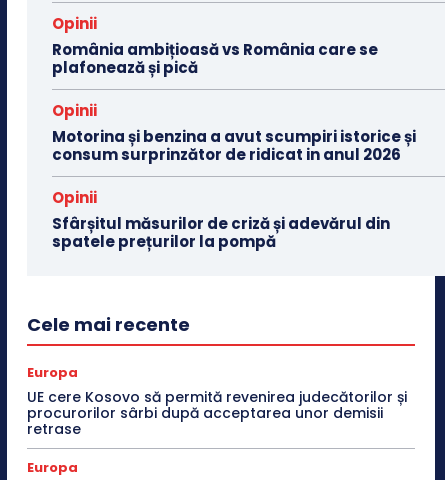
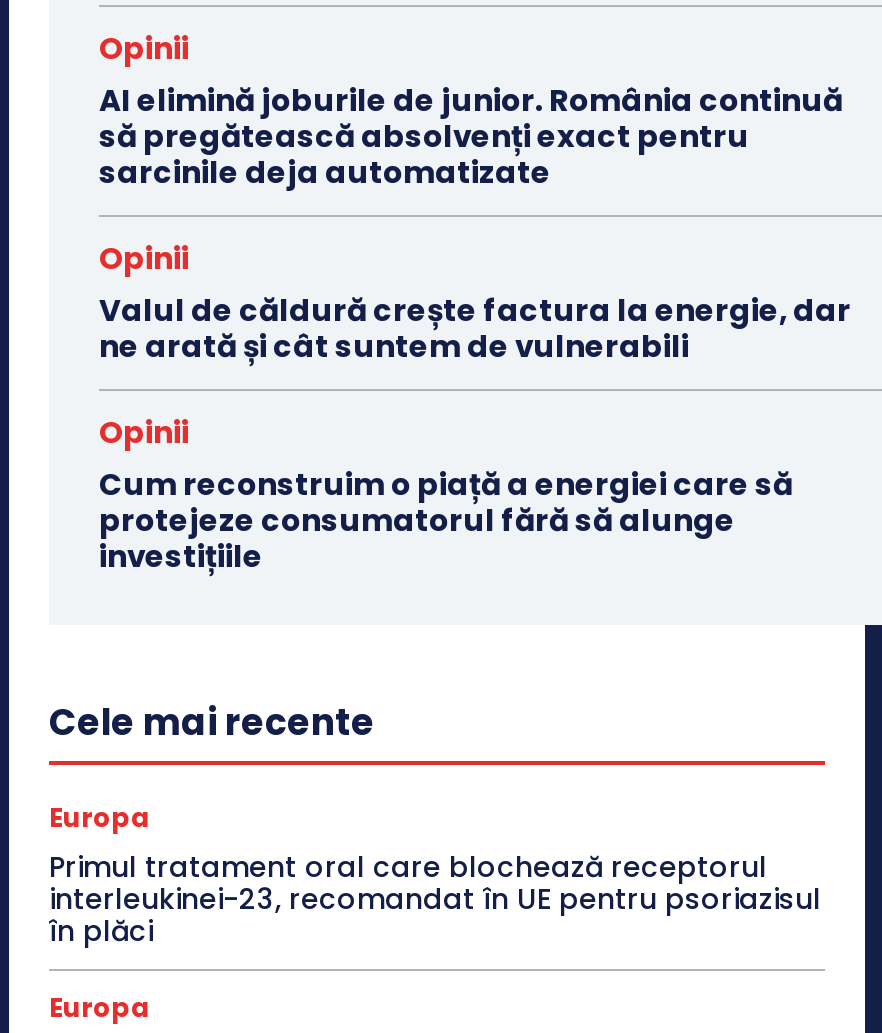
[52,39,378,78] România ambițioasă vs România care se | plafonează și pică -> [99,80,843,194] AI elimină joburile de junior. România continuă | să pregătească absolvenți exact pentru | sarcinile deja automatizate
[52,126,416,165] Motorina și benzina a avut scumpiri istorice și | consum surprinzător de ridicat in anul 2026 -> [99,290,851,368] Valul de căldură crește factura la energie, dar | ne arată și cât suntem de vulnerabili
[52,213,390,252] Sfârșitul măsurilor de criză și adevărul din | spatele prețurilor la pompă -> [99,464,793,578] Cum reconstruim o piață a energiei care să | protejeze consumatorul fără să alunge | investițiile
[27,387,407,439] UE cere Kosovo să permită revenirea judecătorilor și | procurorilor sârbi după acceptarea unor demisii | retrase -> [49,848,821,952] Primul tratament oral care blochează receptorul | interleukinei-23, recomandat în UE pentru psoriazisul | în plăci

